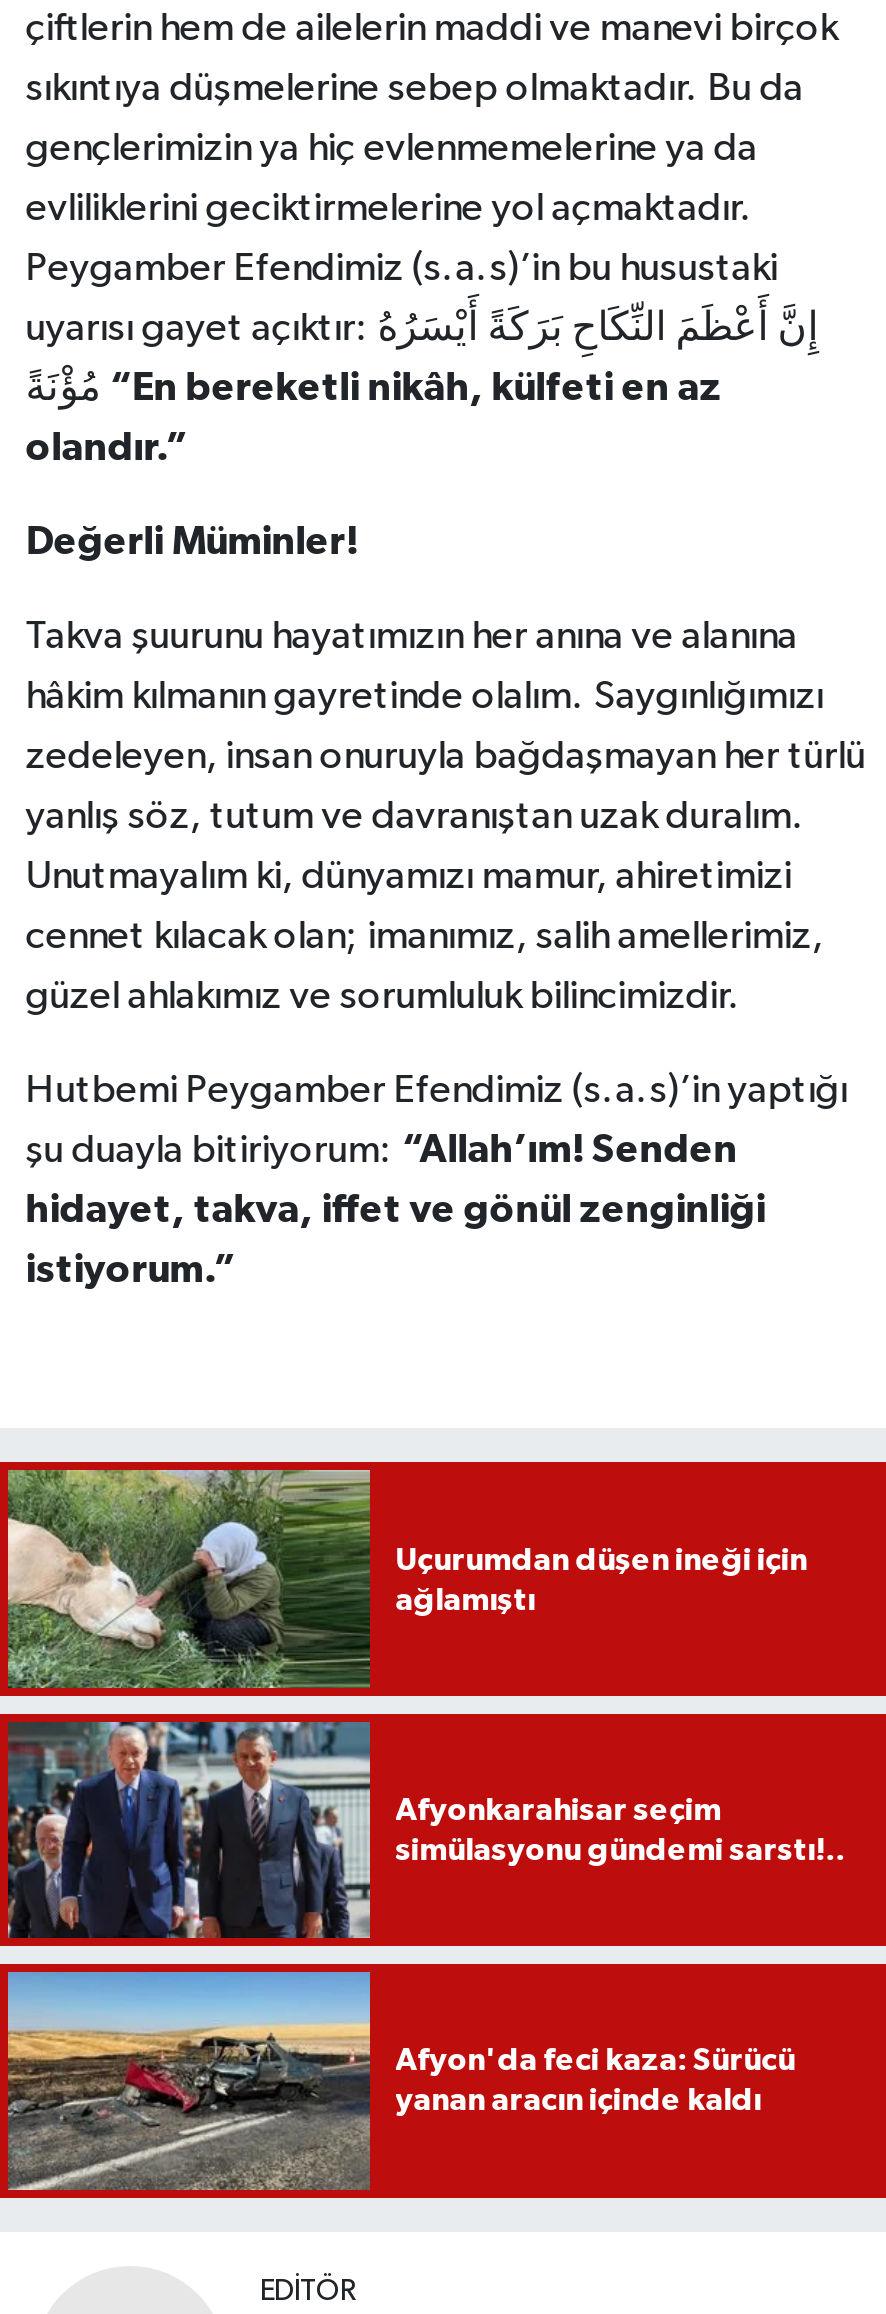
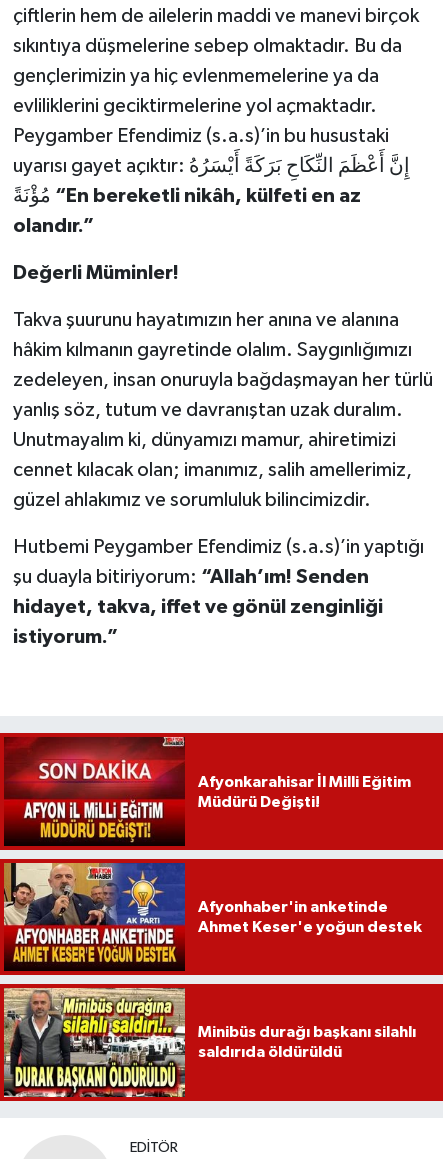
[6,1468,807,1690] [image] | Uçurumdan düşen ineği için | ağlamıştı -> [3,736,411,847] [image] | Afyonkarahisar İl Milli Eğitim | Müdürü Değişti!
[6,1720,845,1940] [image] | Afyonkarahisar seçim | simülasyonu gündemi sarstı!.. -> [3,862,422,972] [image] | Afyonhaber'in anketinde | Ahmet Keser'e yoğun destek
[6,1970,795,2192] [image] | Afyon'da feci kaza: Sürücü | yanan aracın içinde kaldı -> [4,987,416,1098] [image] | Minibüs durağı başkanı silahlı | saldırıda öldürüldü

